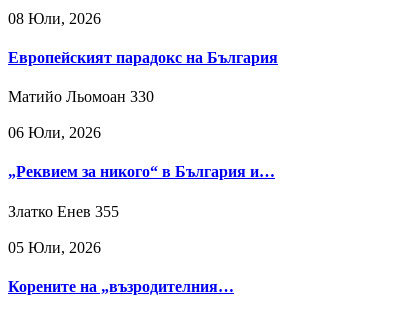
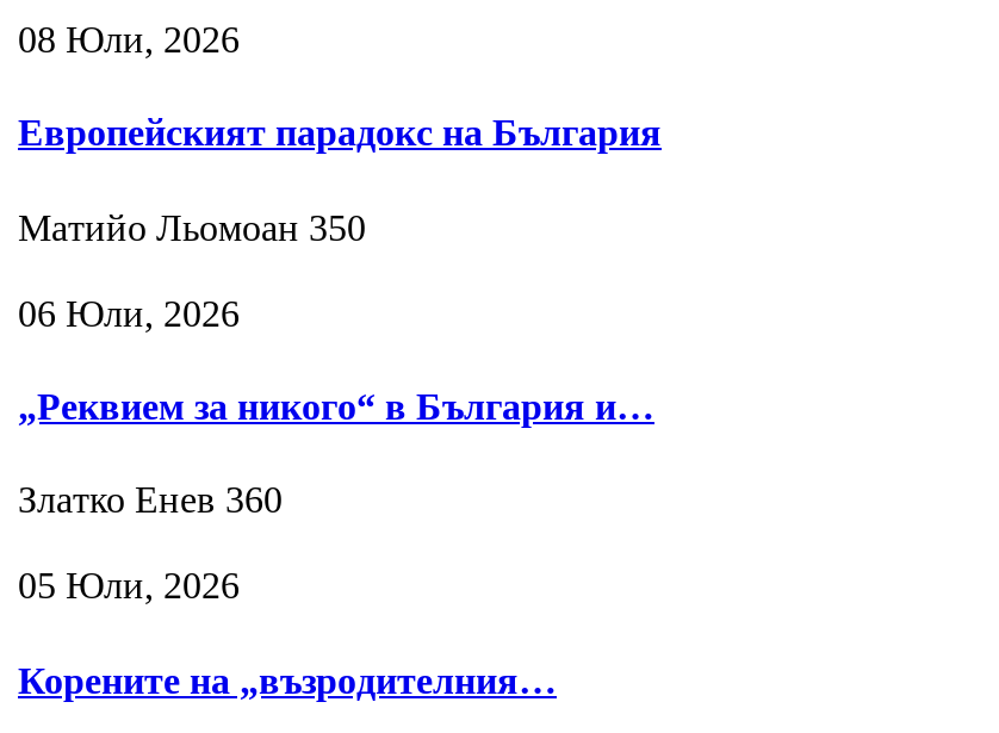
[8,88,154,105] Матийо Льомоан 330 -> [18,206,366,247] Матийо Льомоан 350
[8,203,119,220] Златко Енев 355 -> [18,479,283,520] Златко Енев 360

